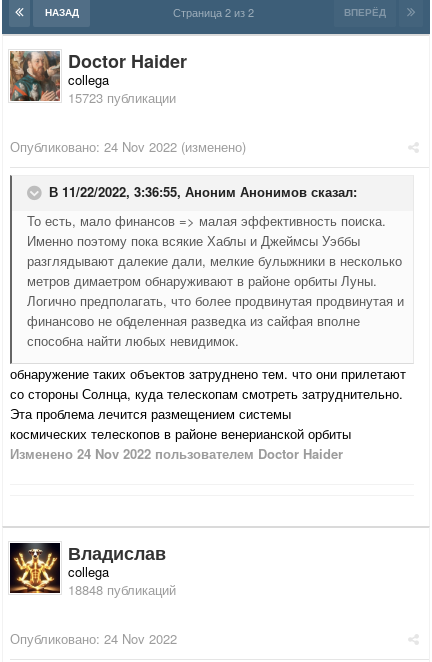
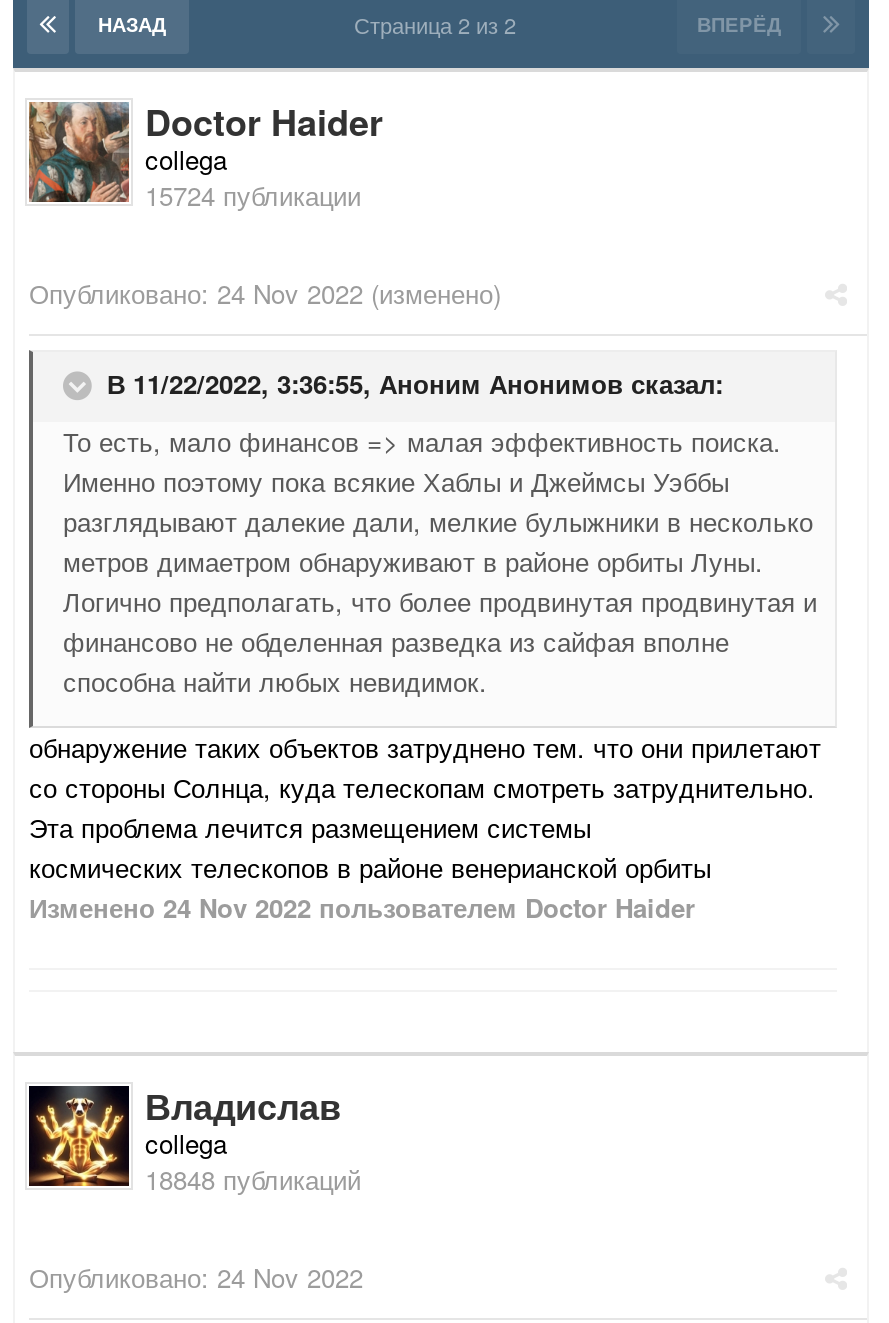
[68,88,176,107] 15723 публикации -> [145,177,361,215] 15724 публикации

